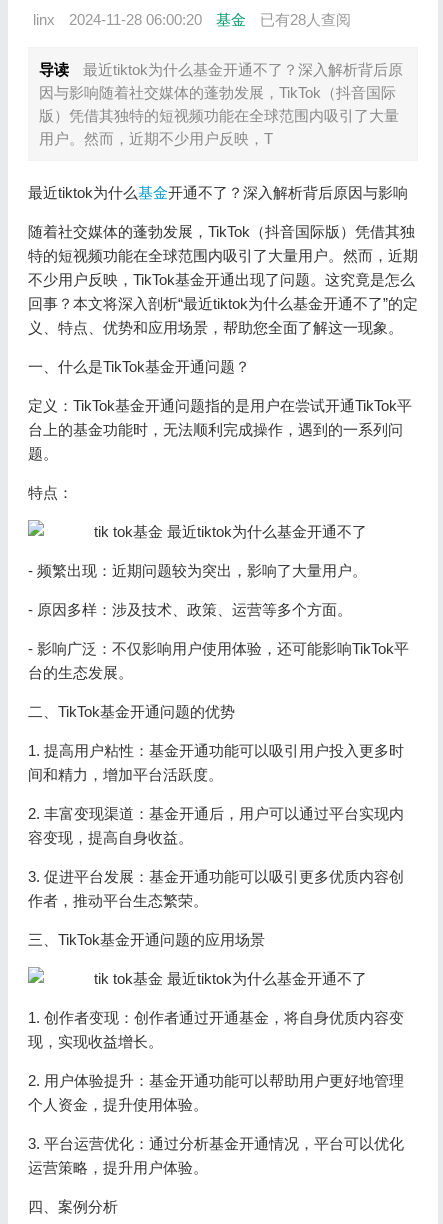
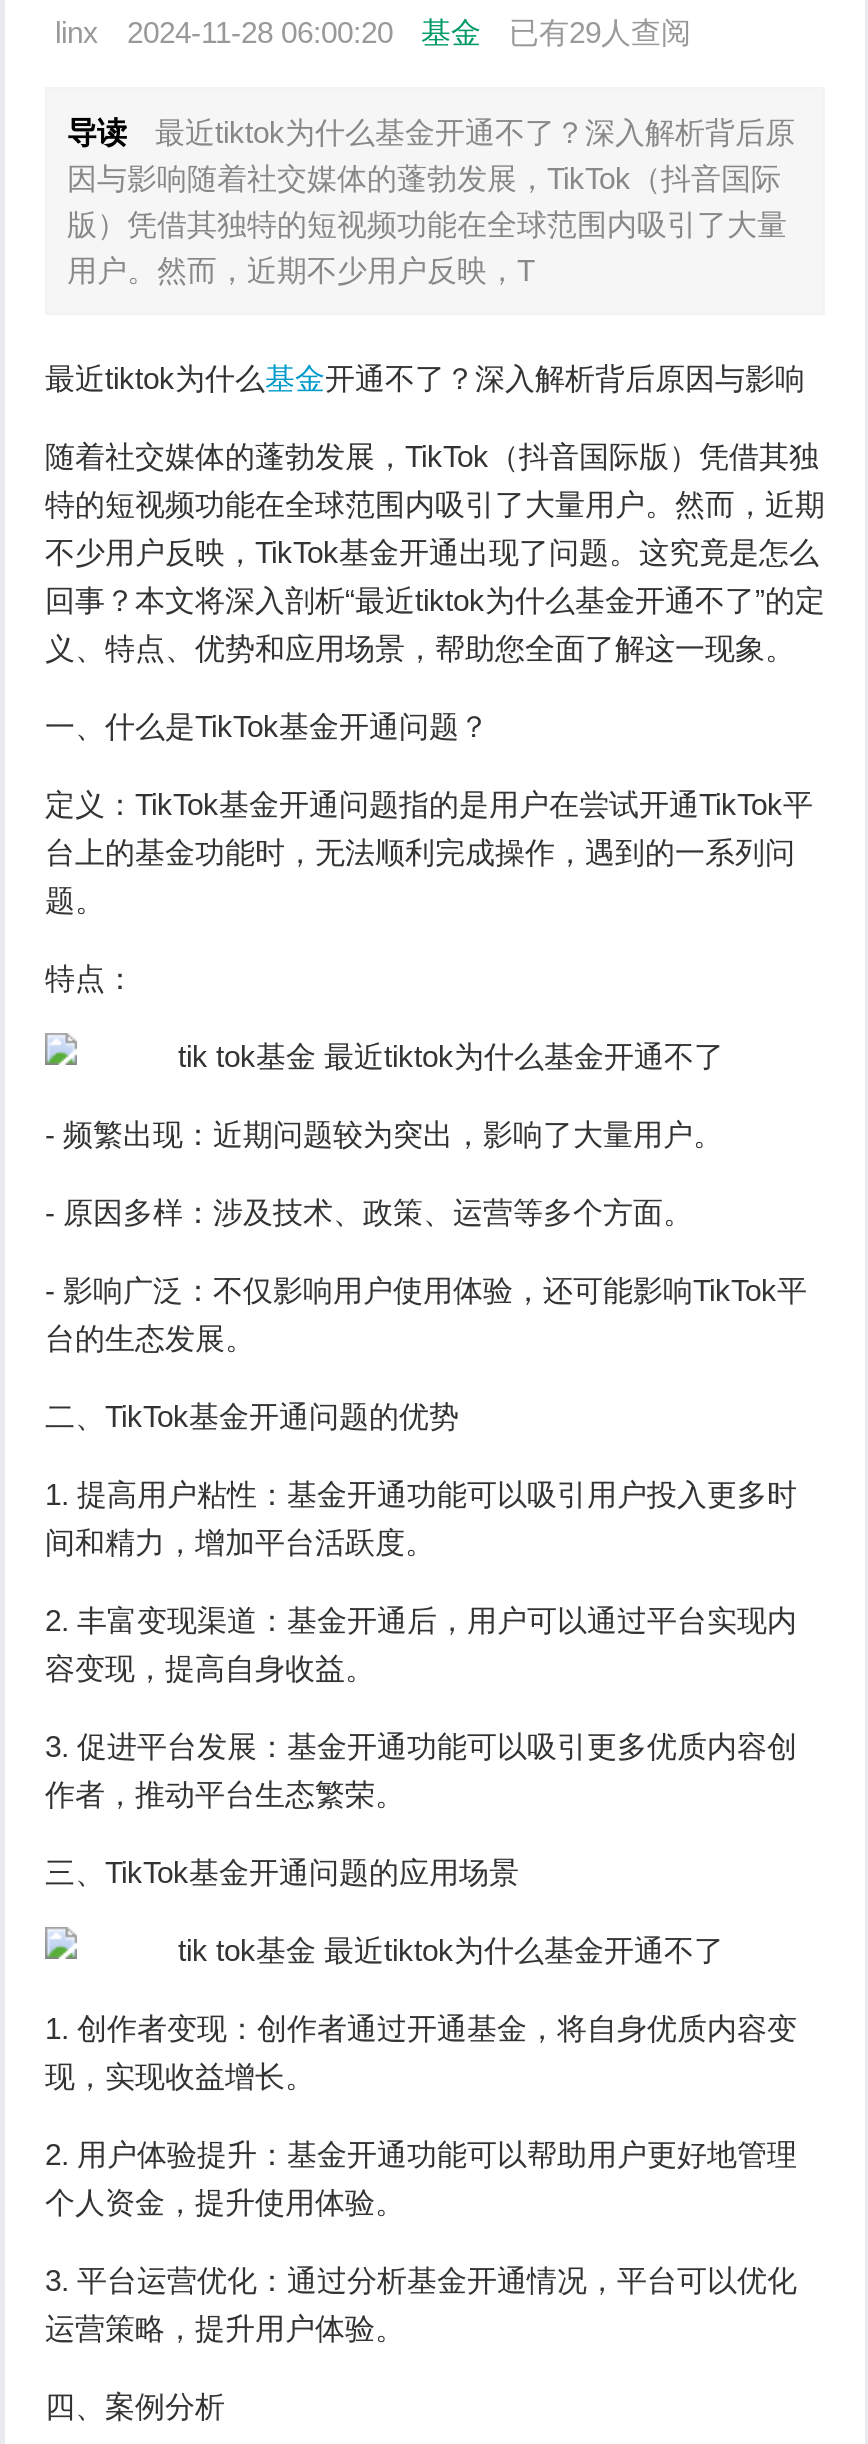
[33,11,351,28] linx 2024-11-28 06:00:20 基金 已有28人查阅 -> [55,15,691,49] linx 2024-11-28 06:00:20 基金 已有29人查阅

